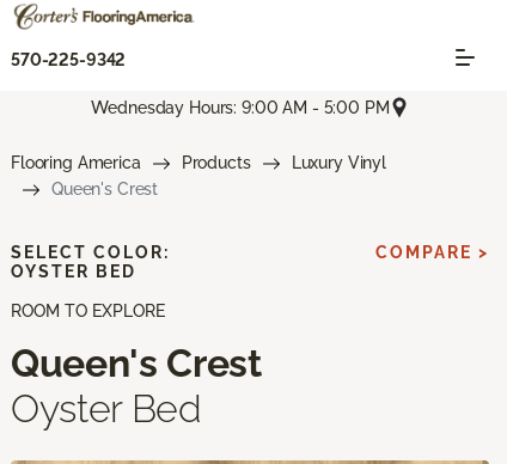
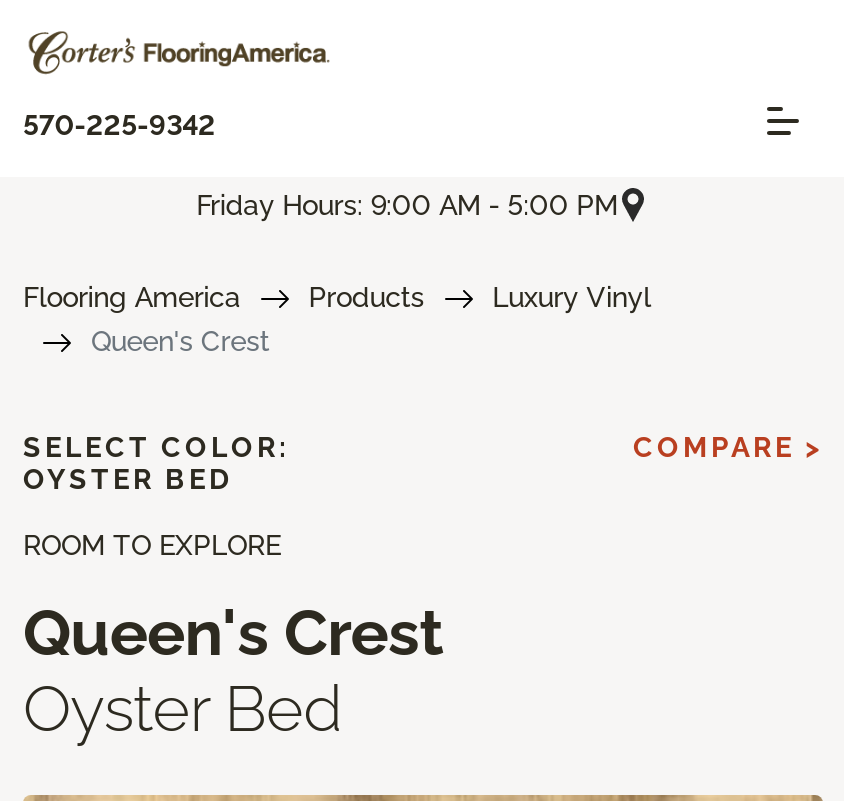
[91,98,389,117] Wednesday Hours: 9:00 AM - 5:00 PM -> [196,188,618,220] Friday Hours: 9:00 AM - 5:00 PM

